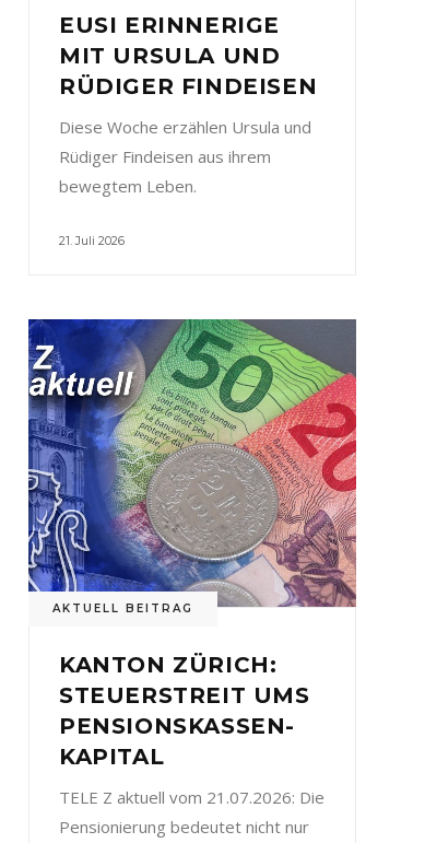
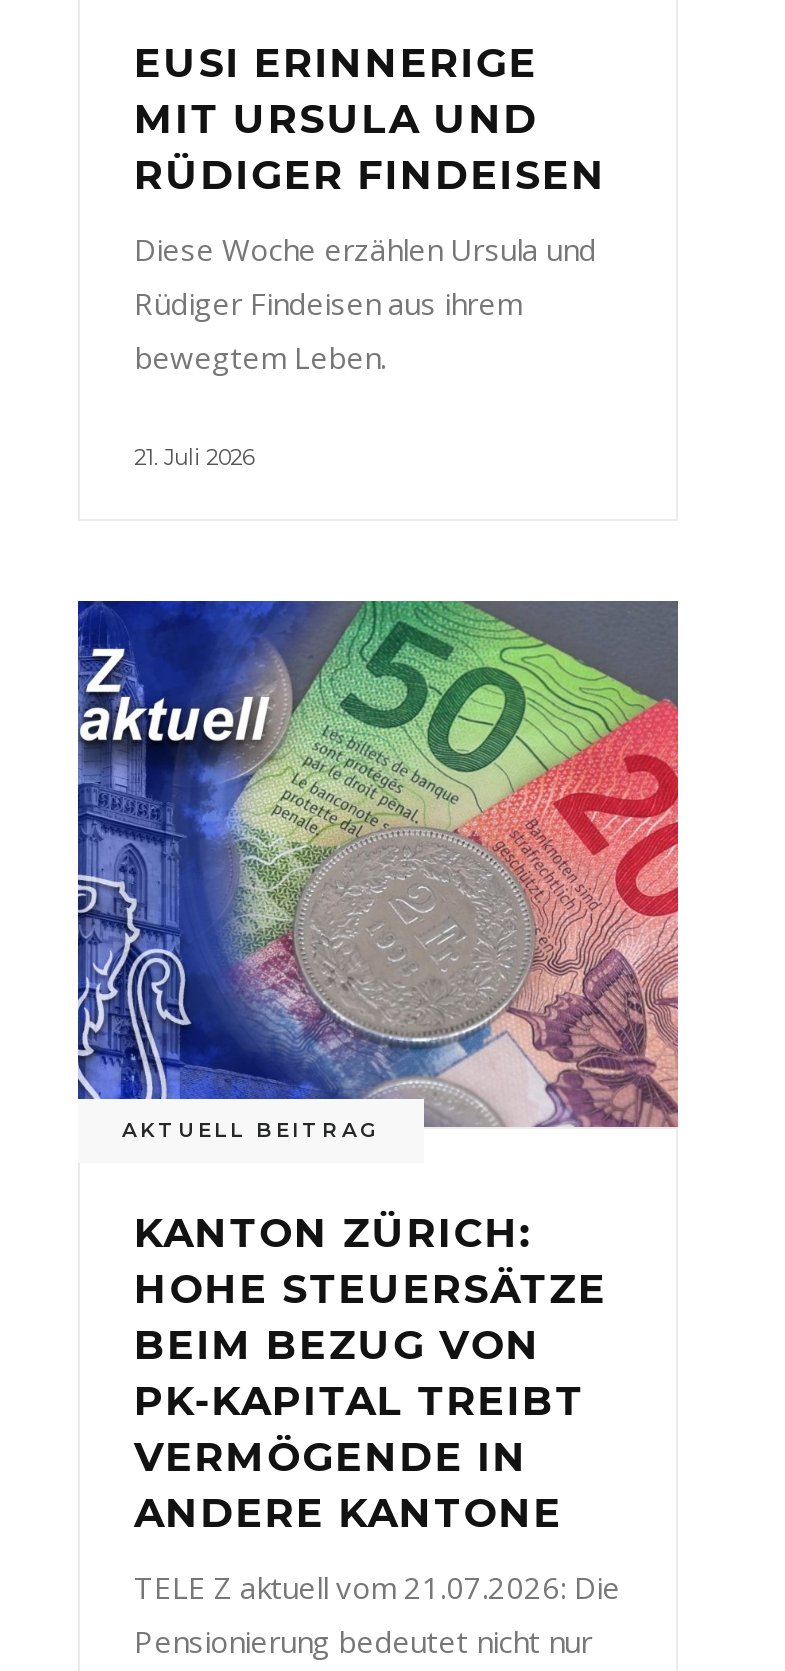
[59,682,310,769] STEUERSTREIT UMS | PENSIONSKASSEN- | KAPITAL -> [134,1264,607,1536] HOHE STEUERSÄTZE | BEIM BEZUG VON | PK-KAPITAL TREIBT | VERMÖGENDE IN | ANDERE KANTONE

